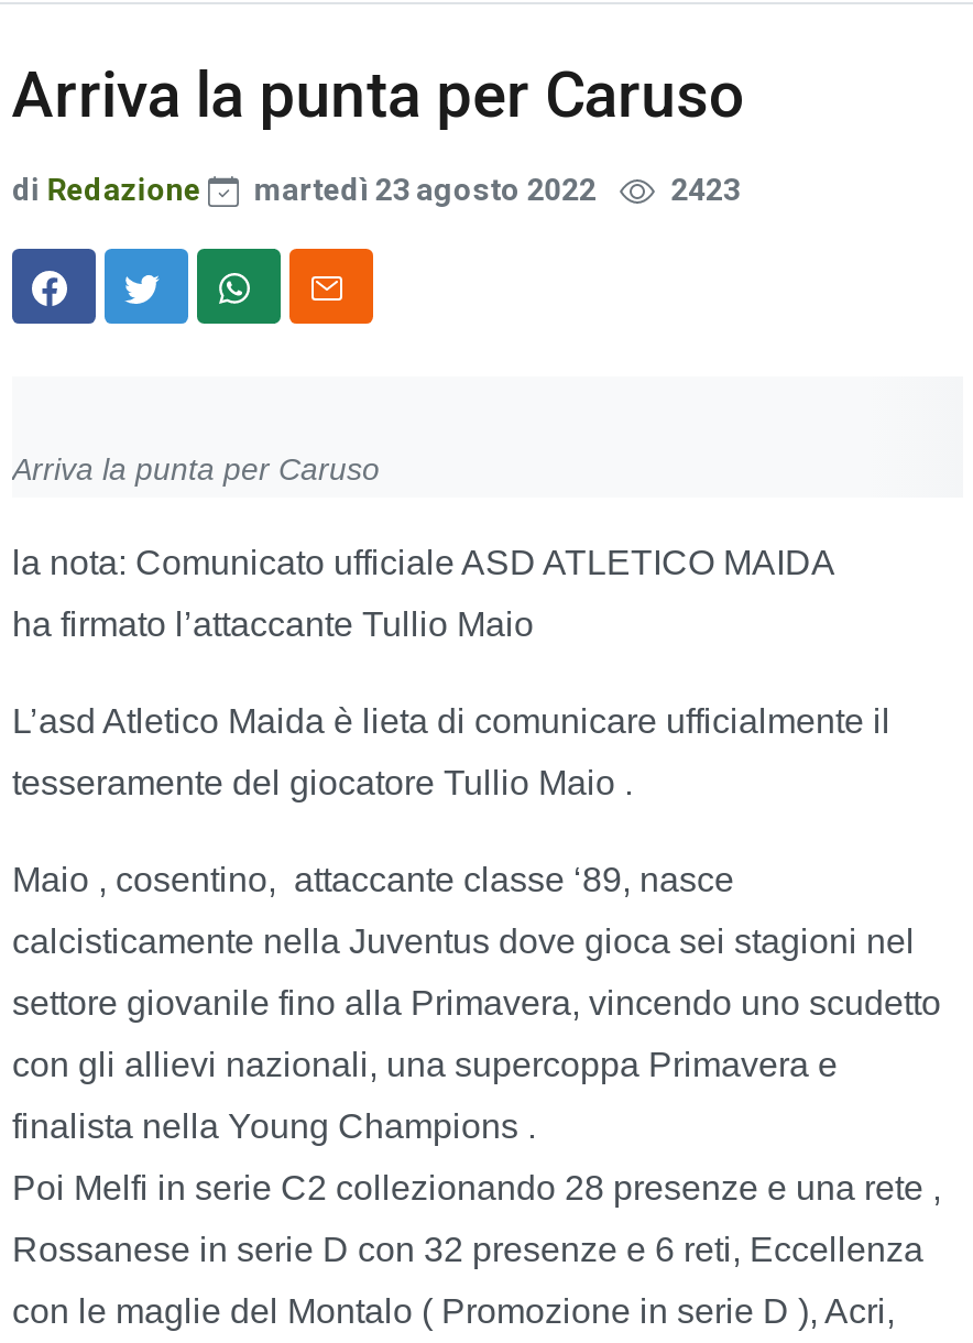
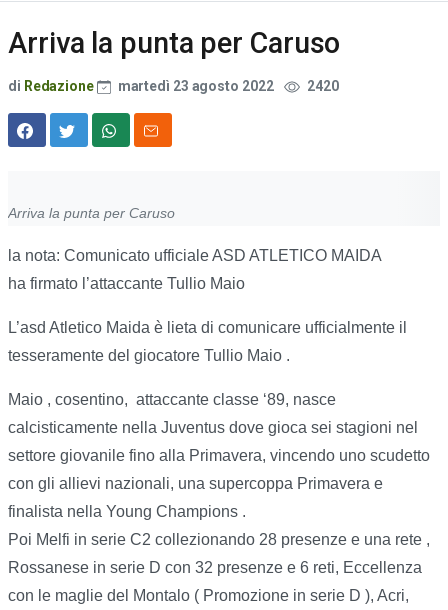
[12,172,740,207] di Redazione martedì 23 agosto 2022 2423 -> [8,78,339,94] di Redazione martedì 23 agosto 2022 2420

